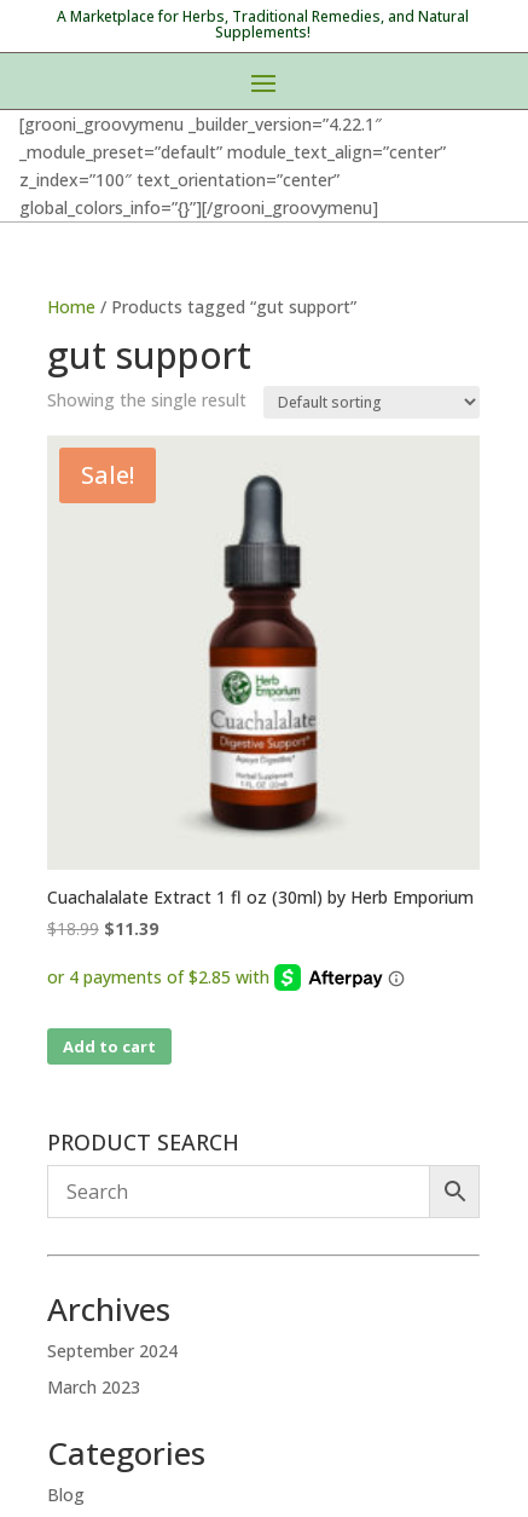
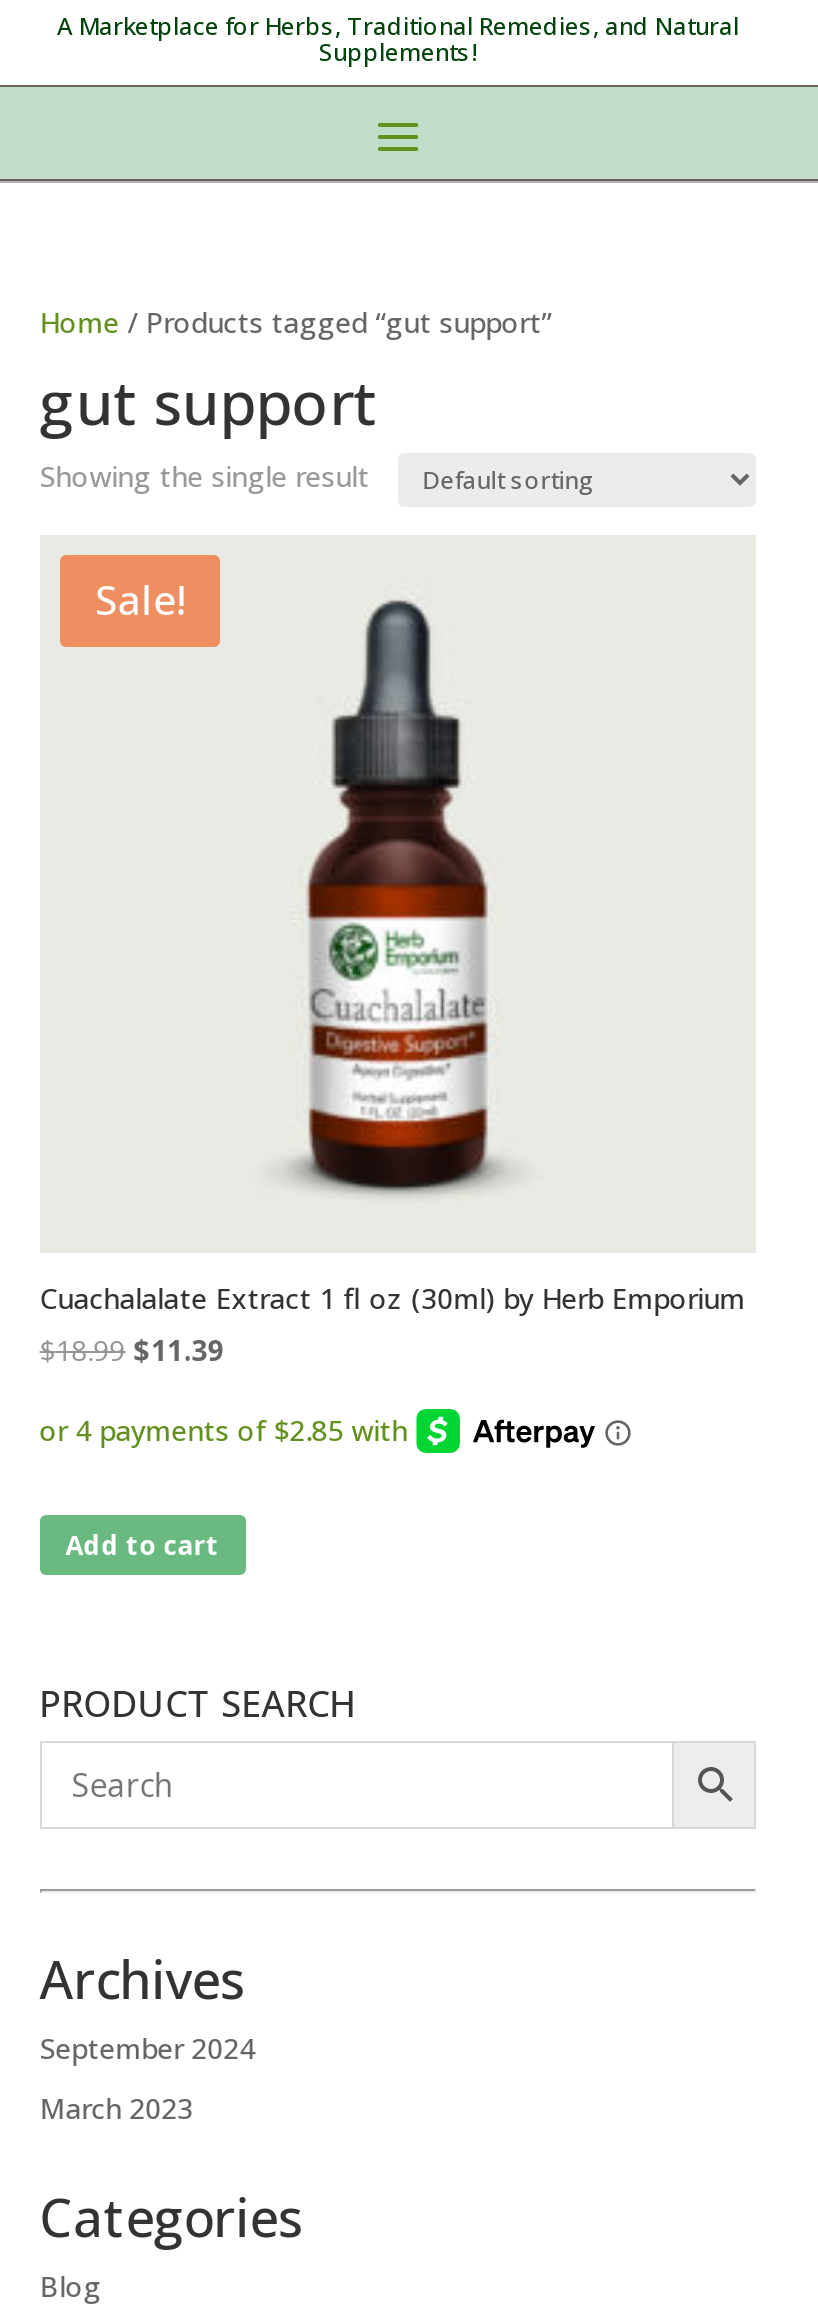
[20,113,446,219] [grooni_groovymenu _builder_version=”4.22.1″ | _module_preset=”default” module_text_align=”center” | z_index=”100″ text_orientation=”center” | global_colors_info=”{}”][/grooni_groovymenu] -> none

